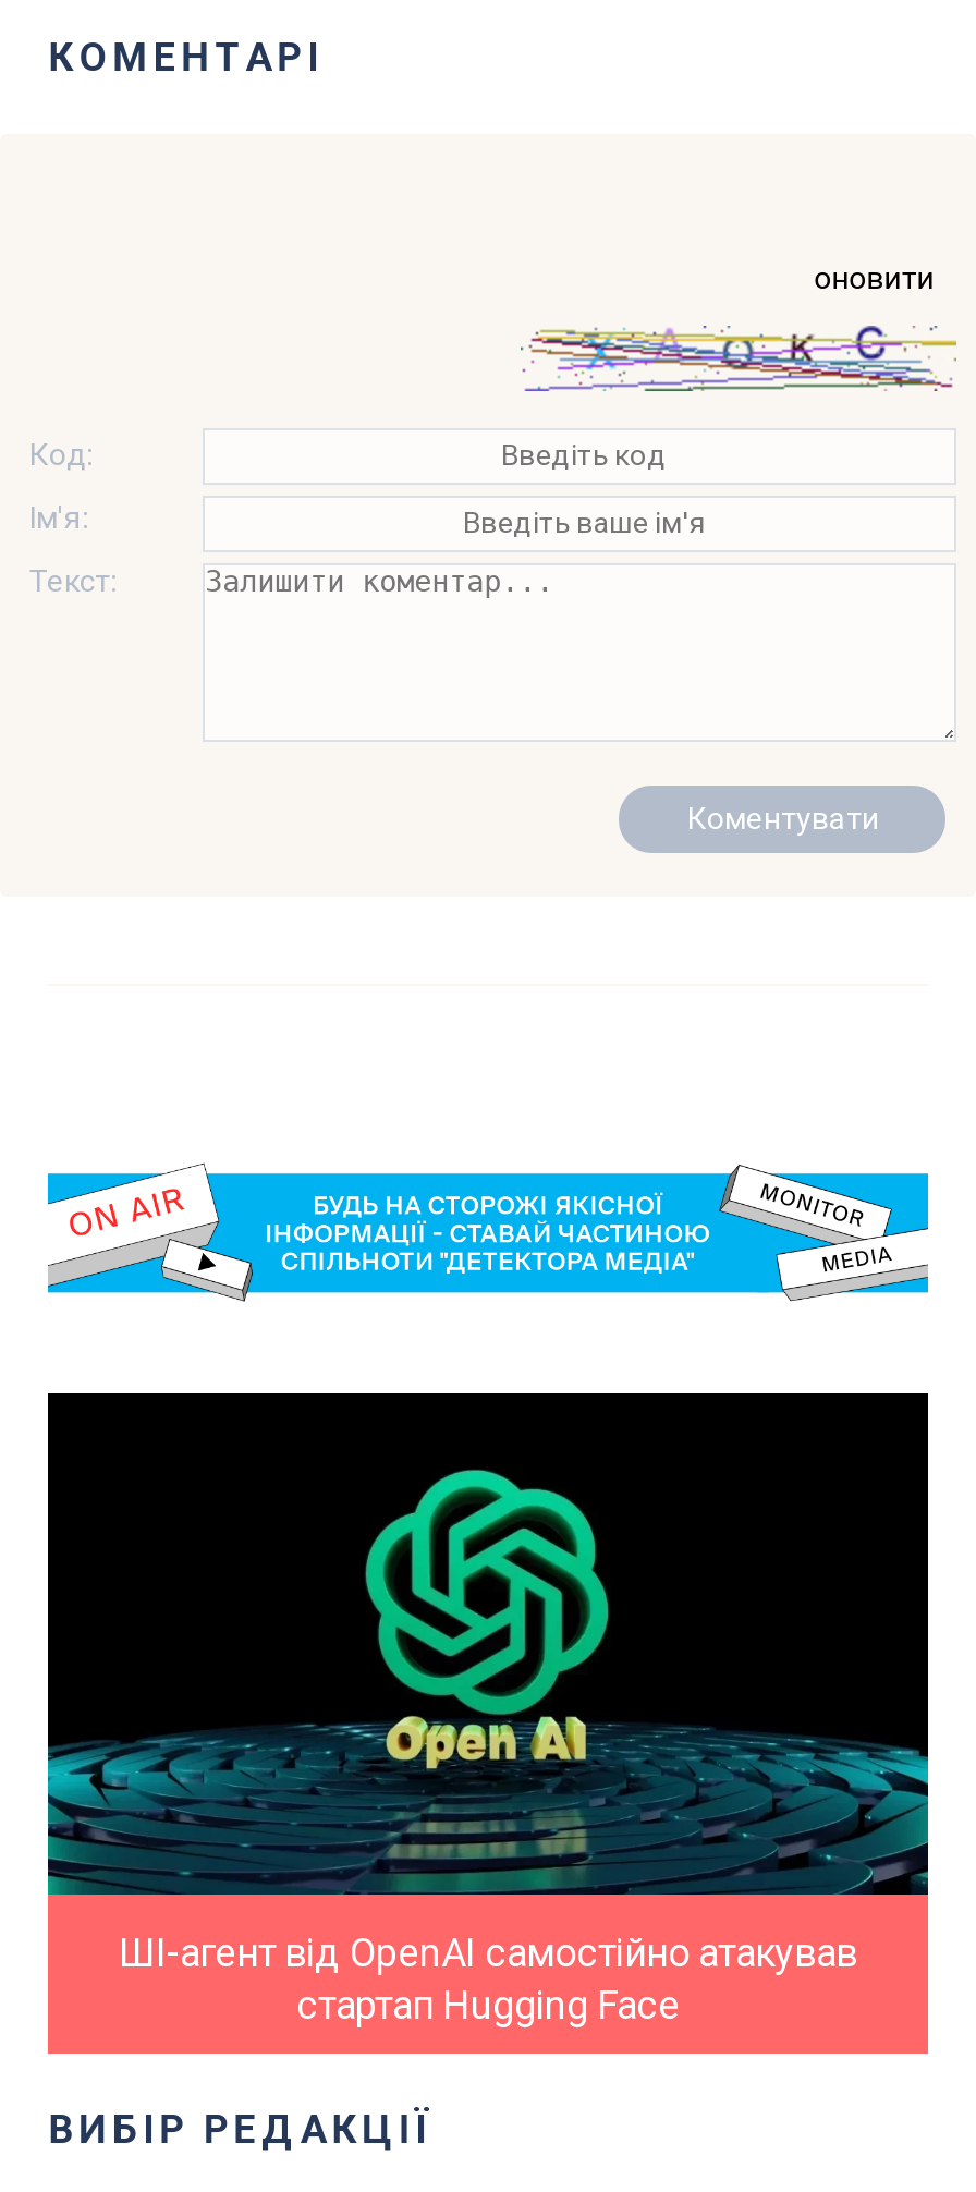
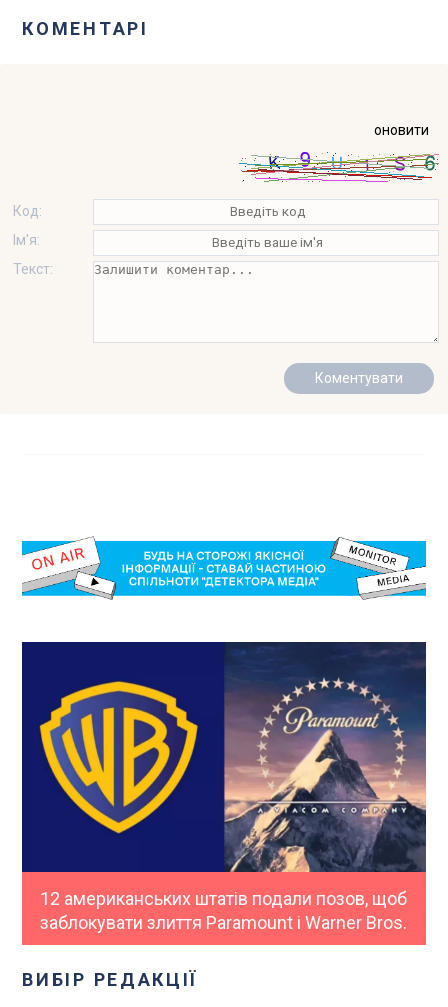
[525,324,956,393] [image] -> [240,151,439,183] [image]
[46,1391,930,2028] [image] | ШІ-агент від OpenAI самостійно атакував | стартап Hugging Face -> [21,641,427,933] [image] | 12 американських штатів подали позов, щоб | заблокувати злиття Paramount і Warner Bros.

